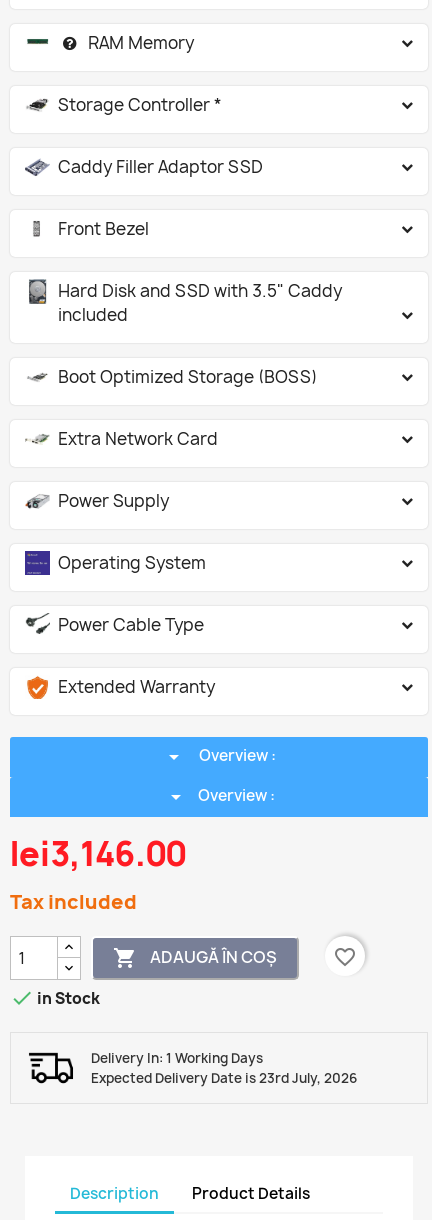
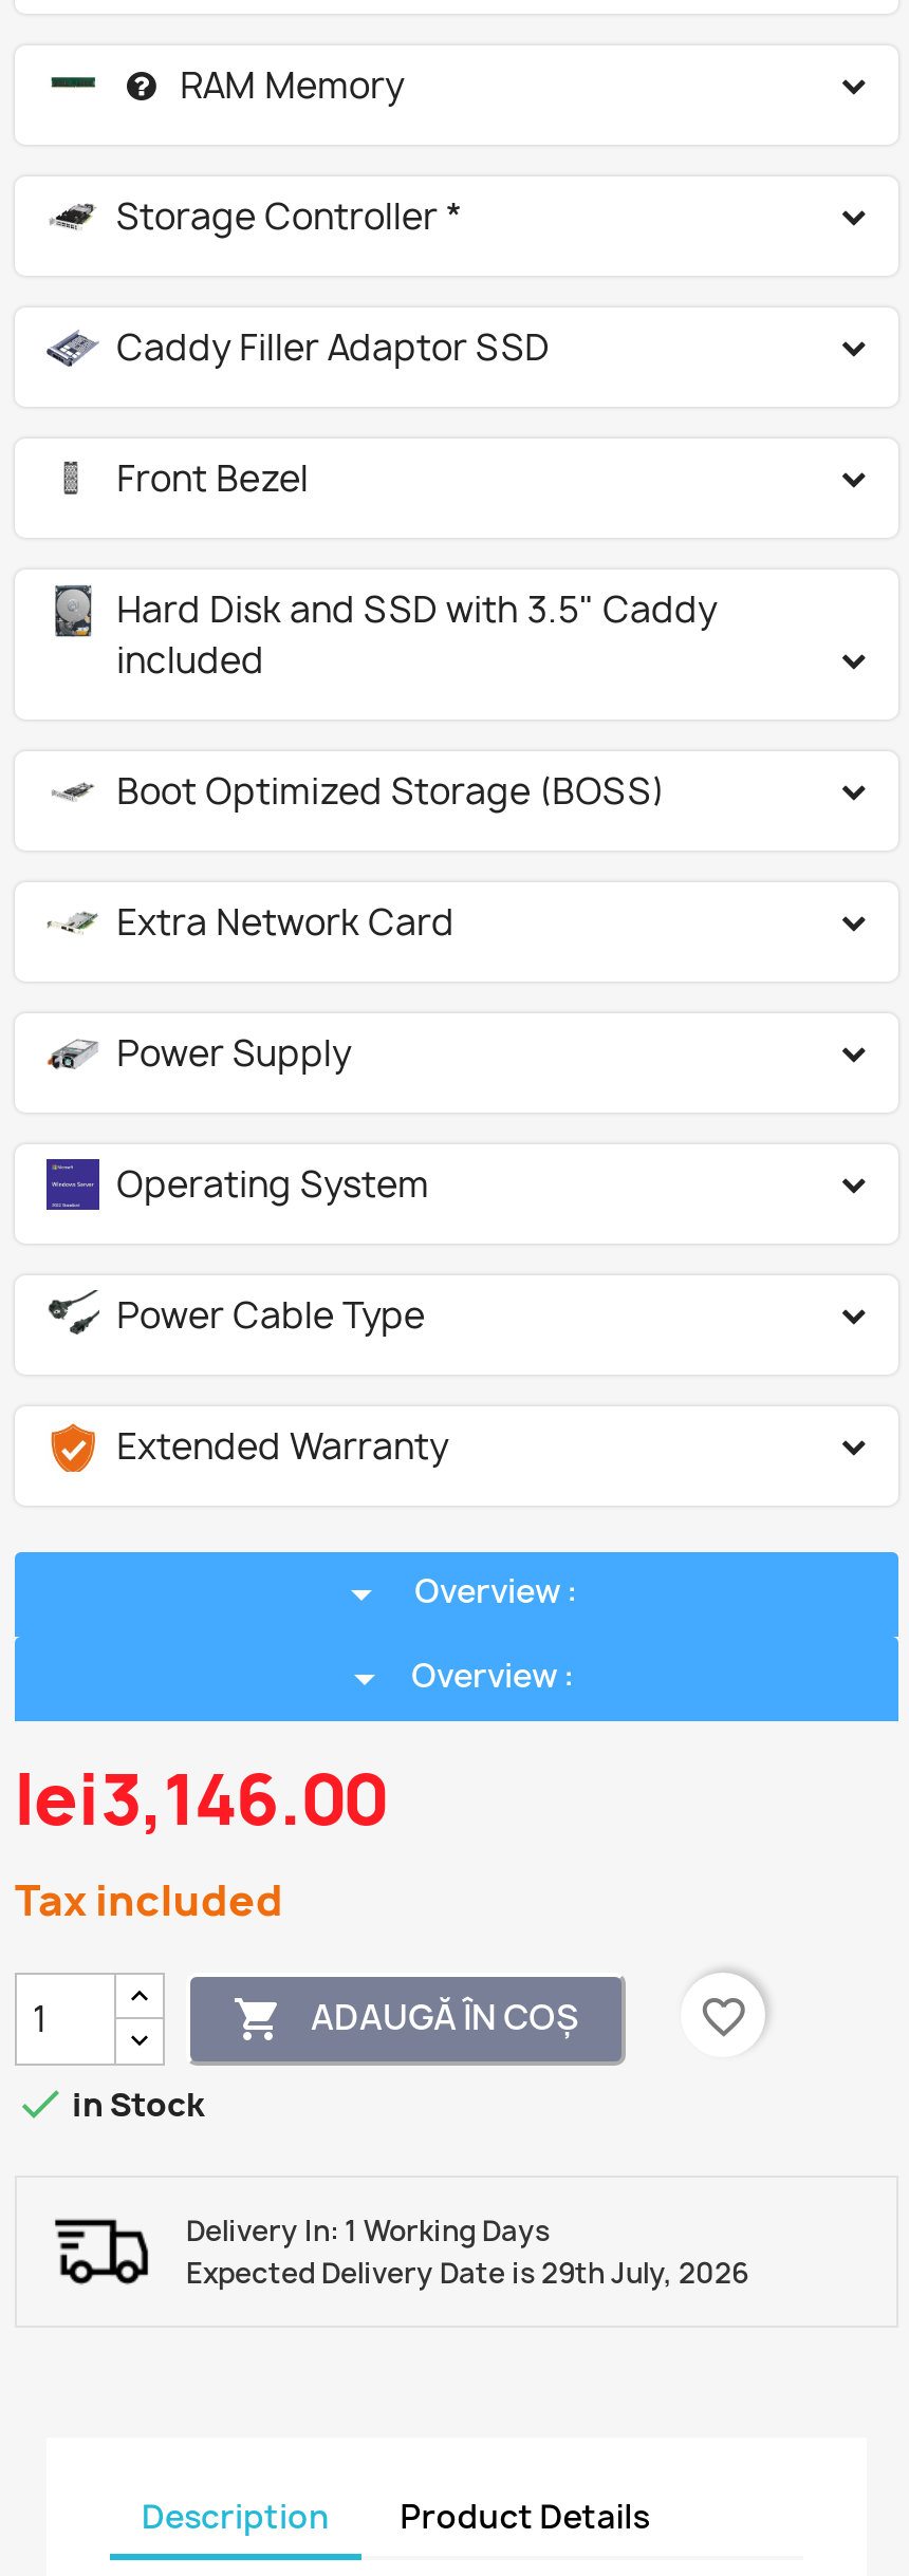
[91,1069,357,1087] Expected Delivery Date is 23rd July, 2026 -> [186,2254,748,2292] Expected Delivery Date is 29th July, 2026

